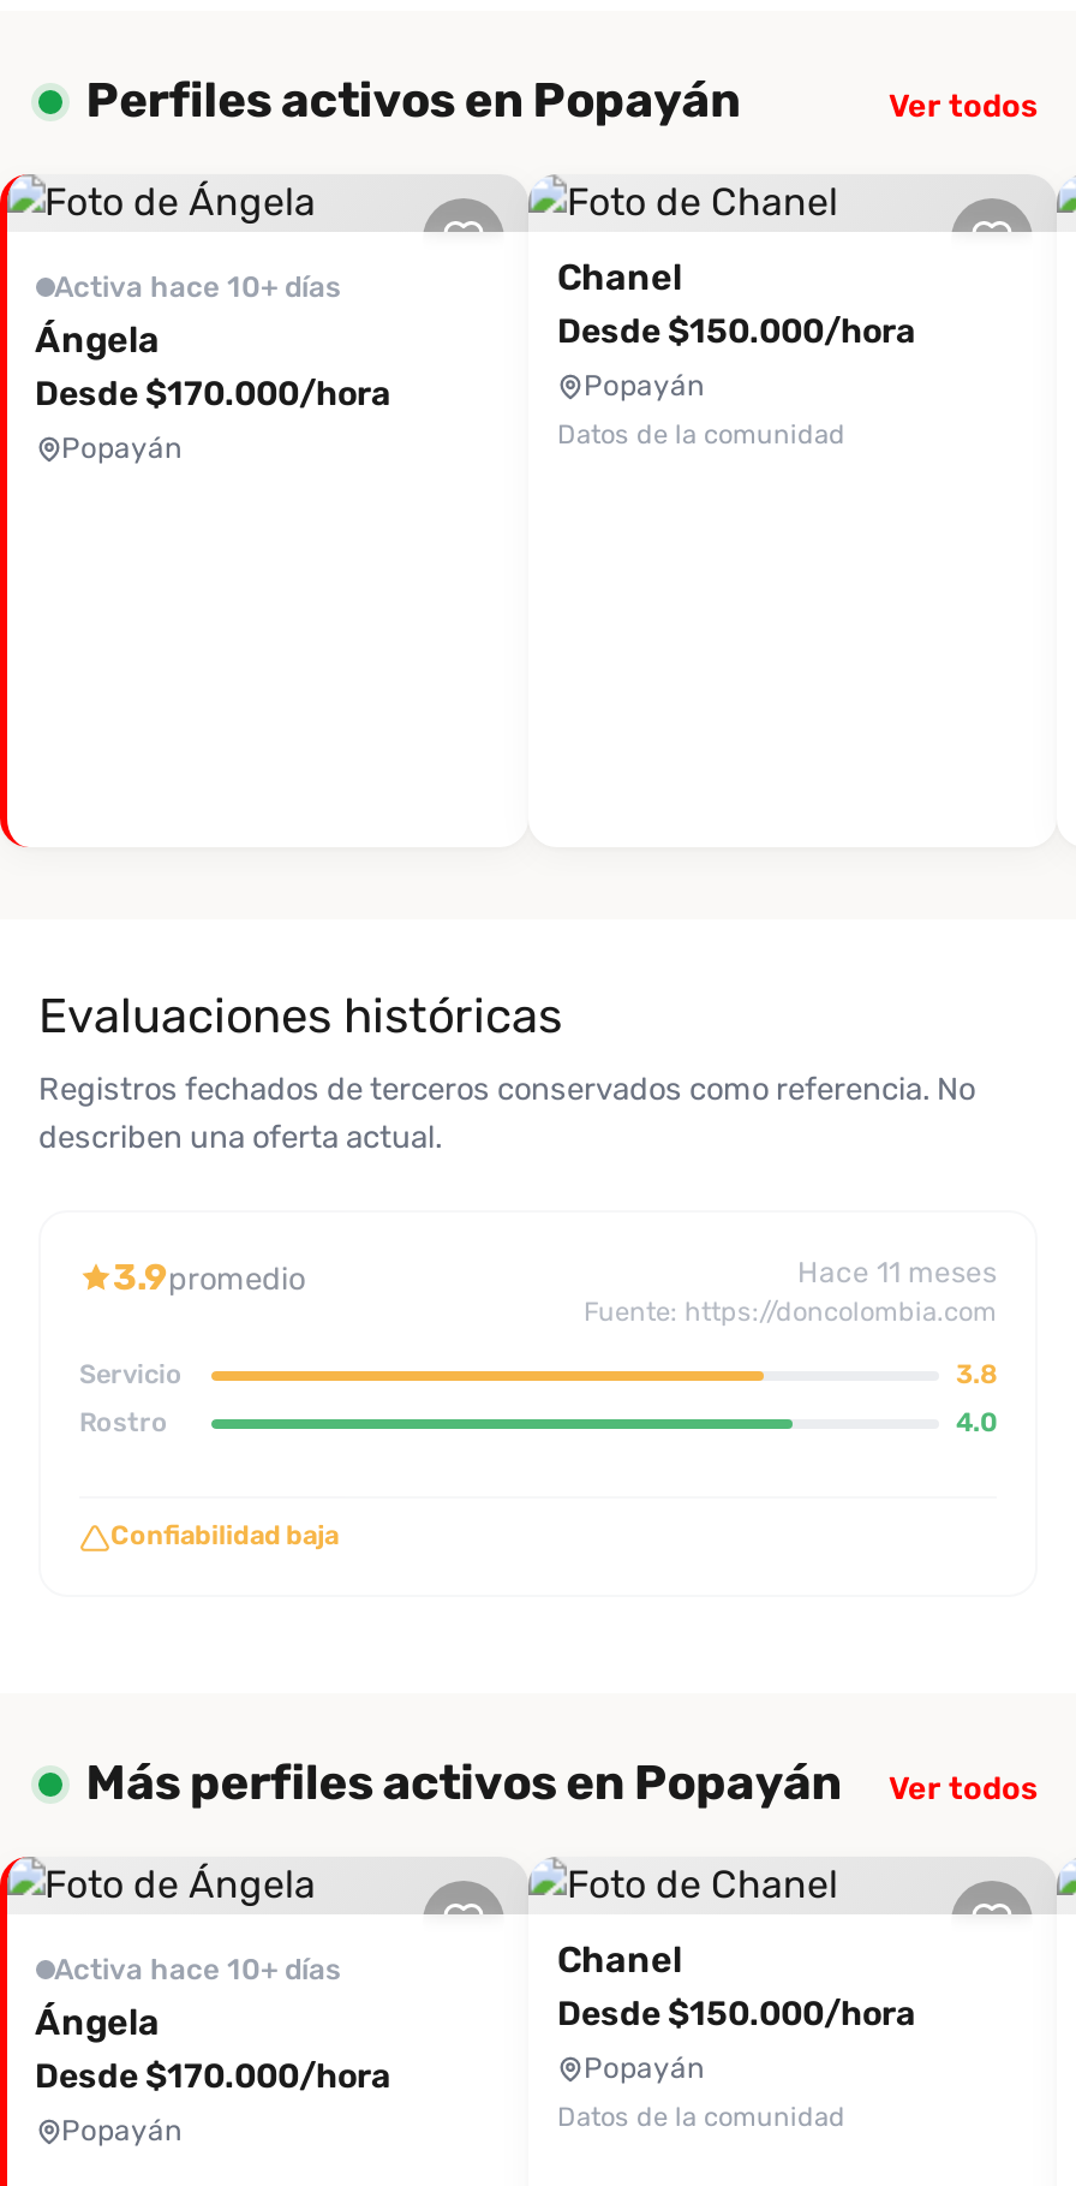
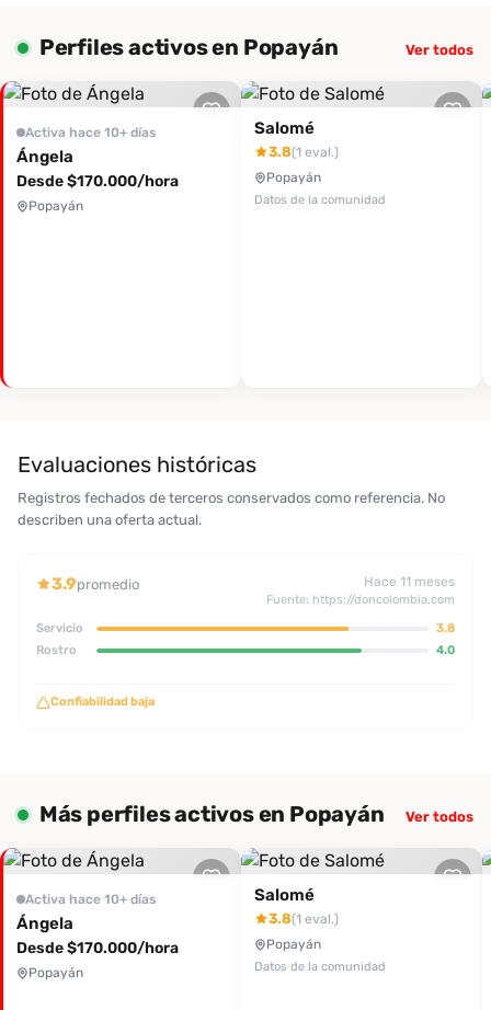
[557,256,915,352] Chanel | Desde $150.000/hora -> [254,118,339,160] Salomé | 3.8(1 eval.)
[557,1938,915,2035] Chanel | Desde $150.000/hora -> [254,885,339,927] Salomé | 3.8(1 eval.)

